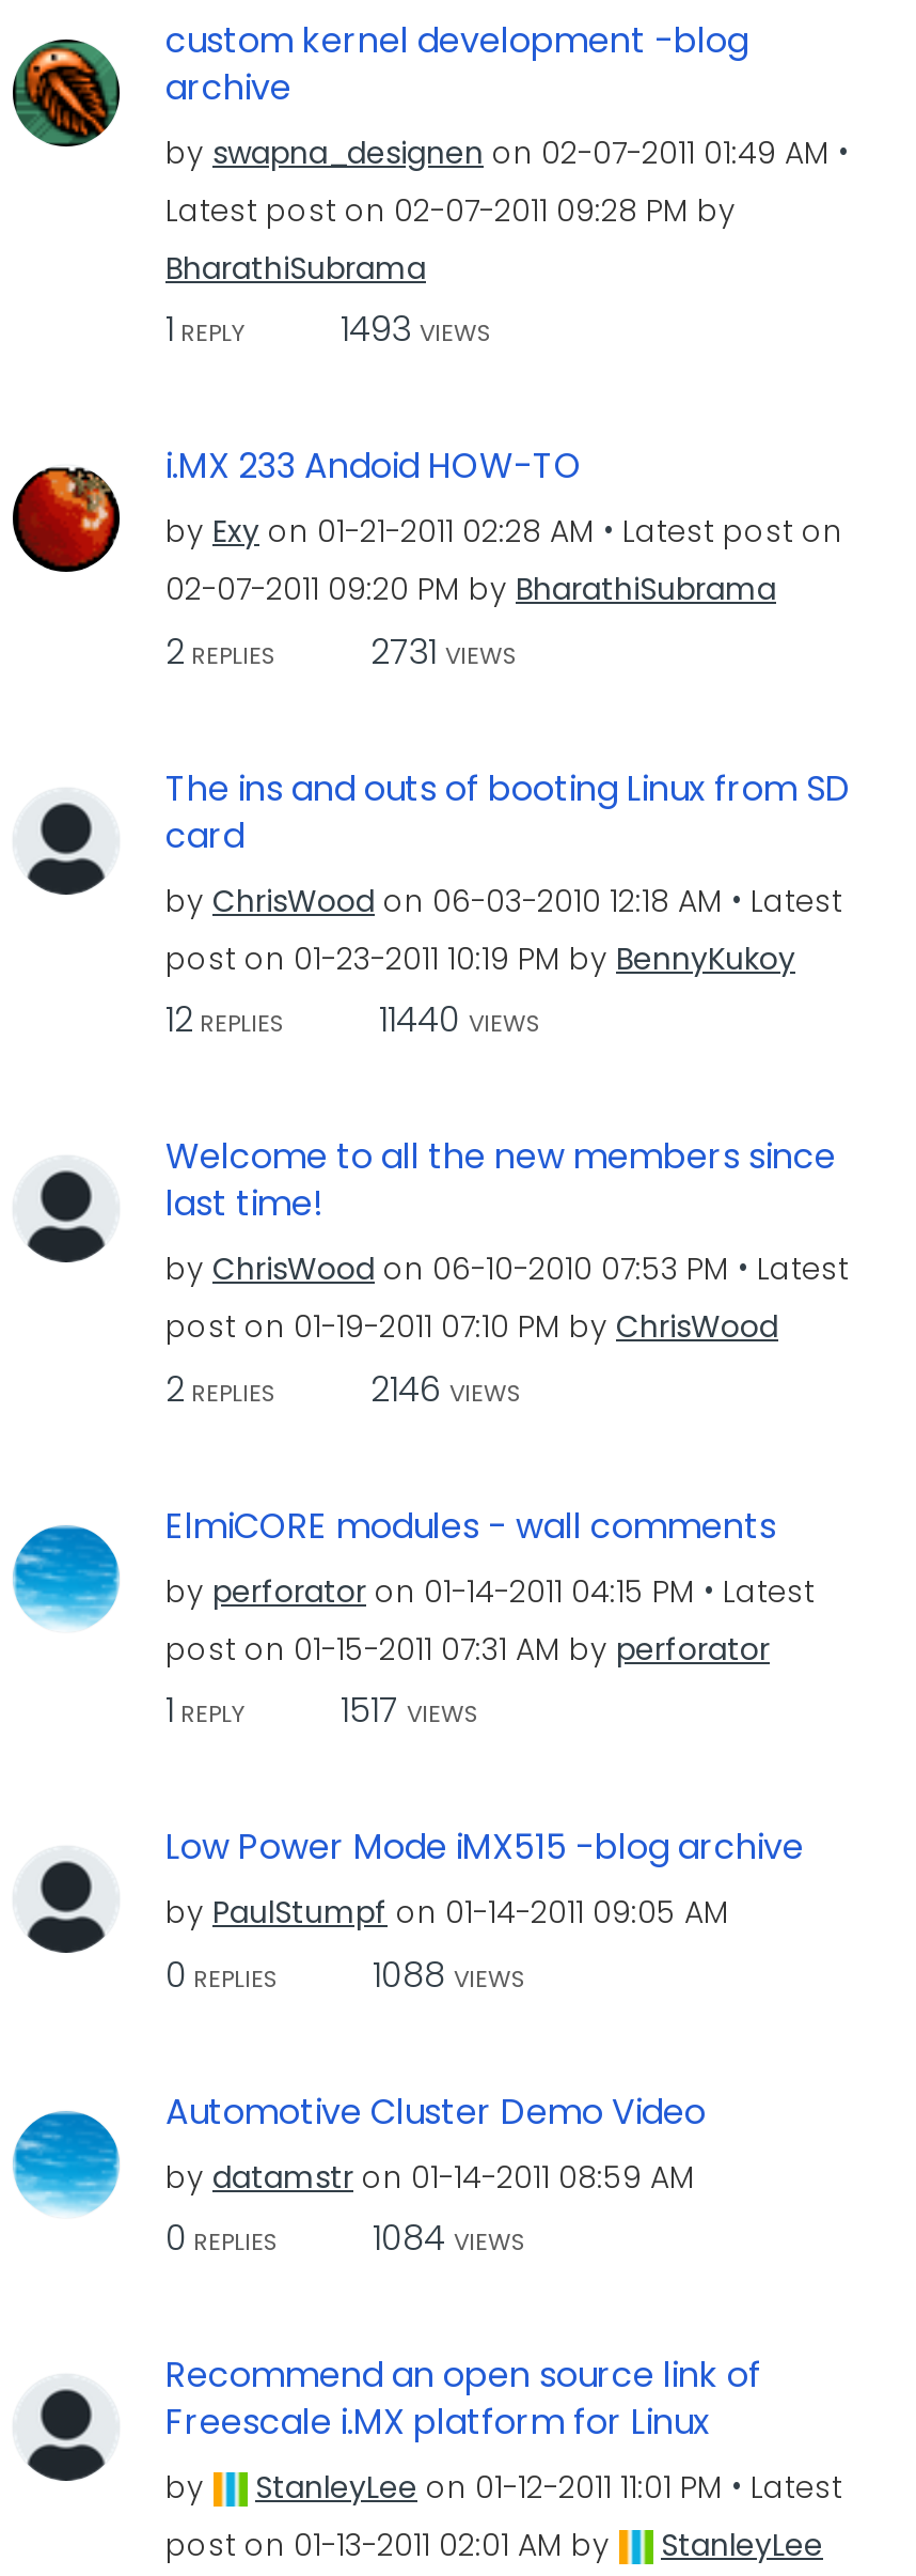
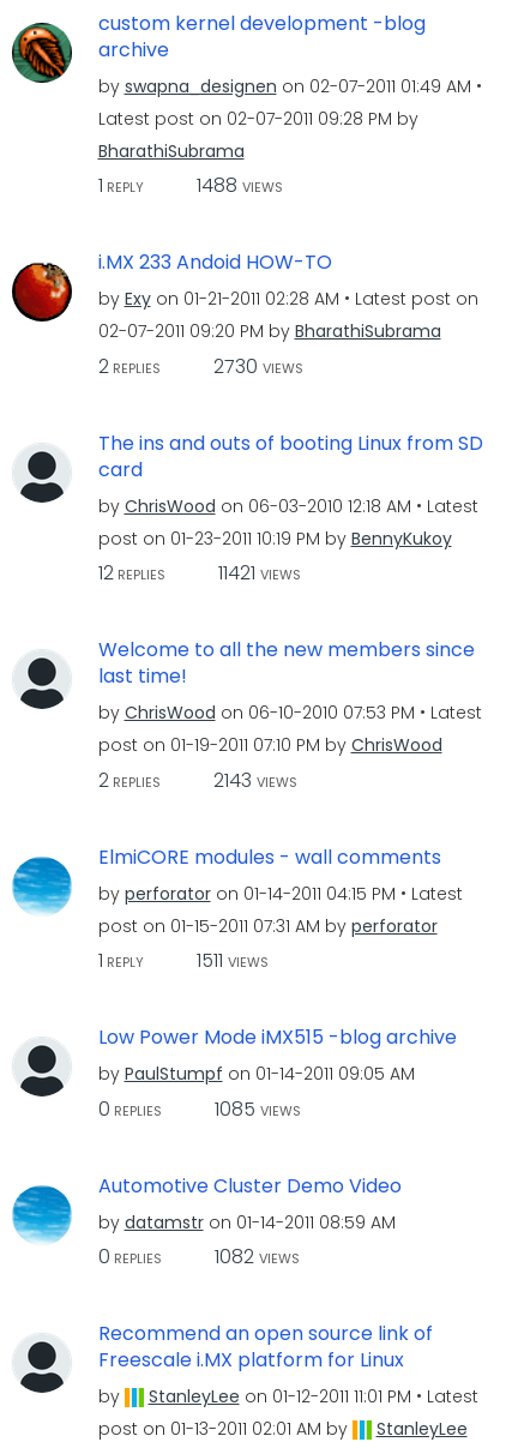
[165,305,492,354] 1 REPLY 1493 VIEWS -> [98,172,282,199] 1 REPLY 1488 VIEWS
[165,626,518,676] 2 REPLIES 2731 VIEWS -> [98,352,303,380] 2 REPLIES 2730 VIEWS
[165,995,541,1044] 12 REPLIES 11440 VIEWS -> [98,559,300,587] 12 REPLIES 11421 VIEWS
[165,1364,522,1413] 2 REPLIES 2146 VIEWS -> [98,766,297,794] 2 REPLIES 2143 VIEWS
[165,1686,479,1735] 1 REPLY 1517 VIEWS -> [98,947,268,974] 1 REPLY 1511 VIEWS
[373,1950,526,1999] 1088 VIEWS -> [214,1095,300,1122] 1085 VIEWS
[373,2214,526,2263] 1084 VIEWS -> [214,1243,299,1270] 1082 VIEWS

